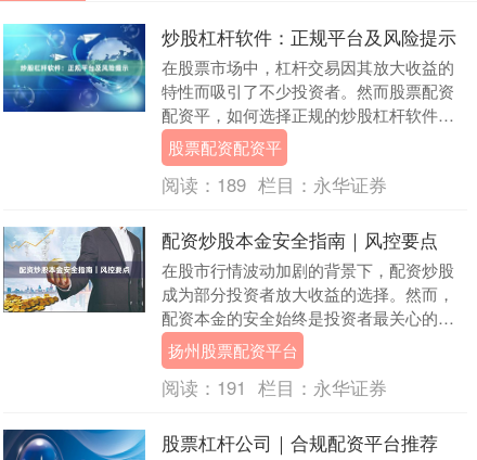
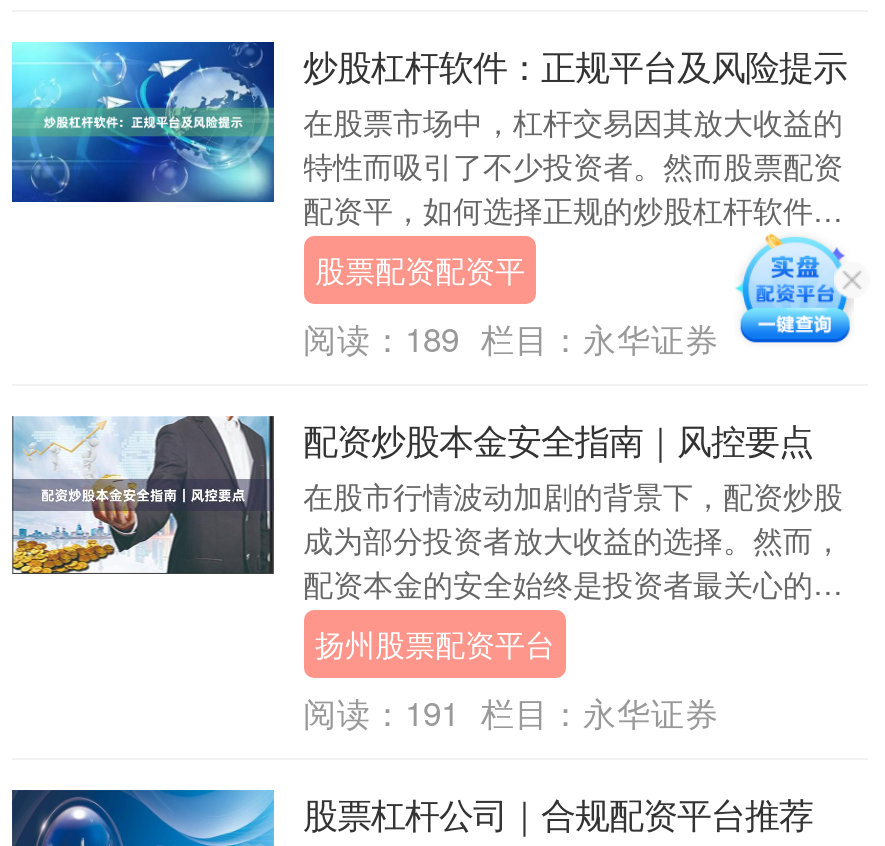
none -> [736,272,860,346] [image]

